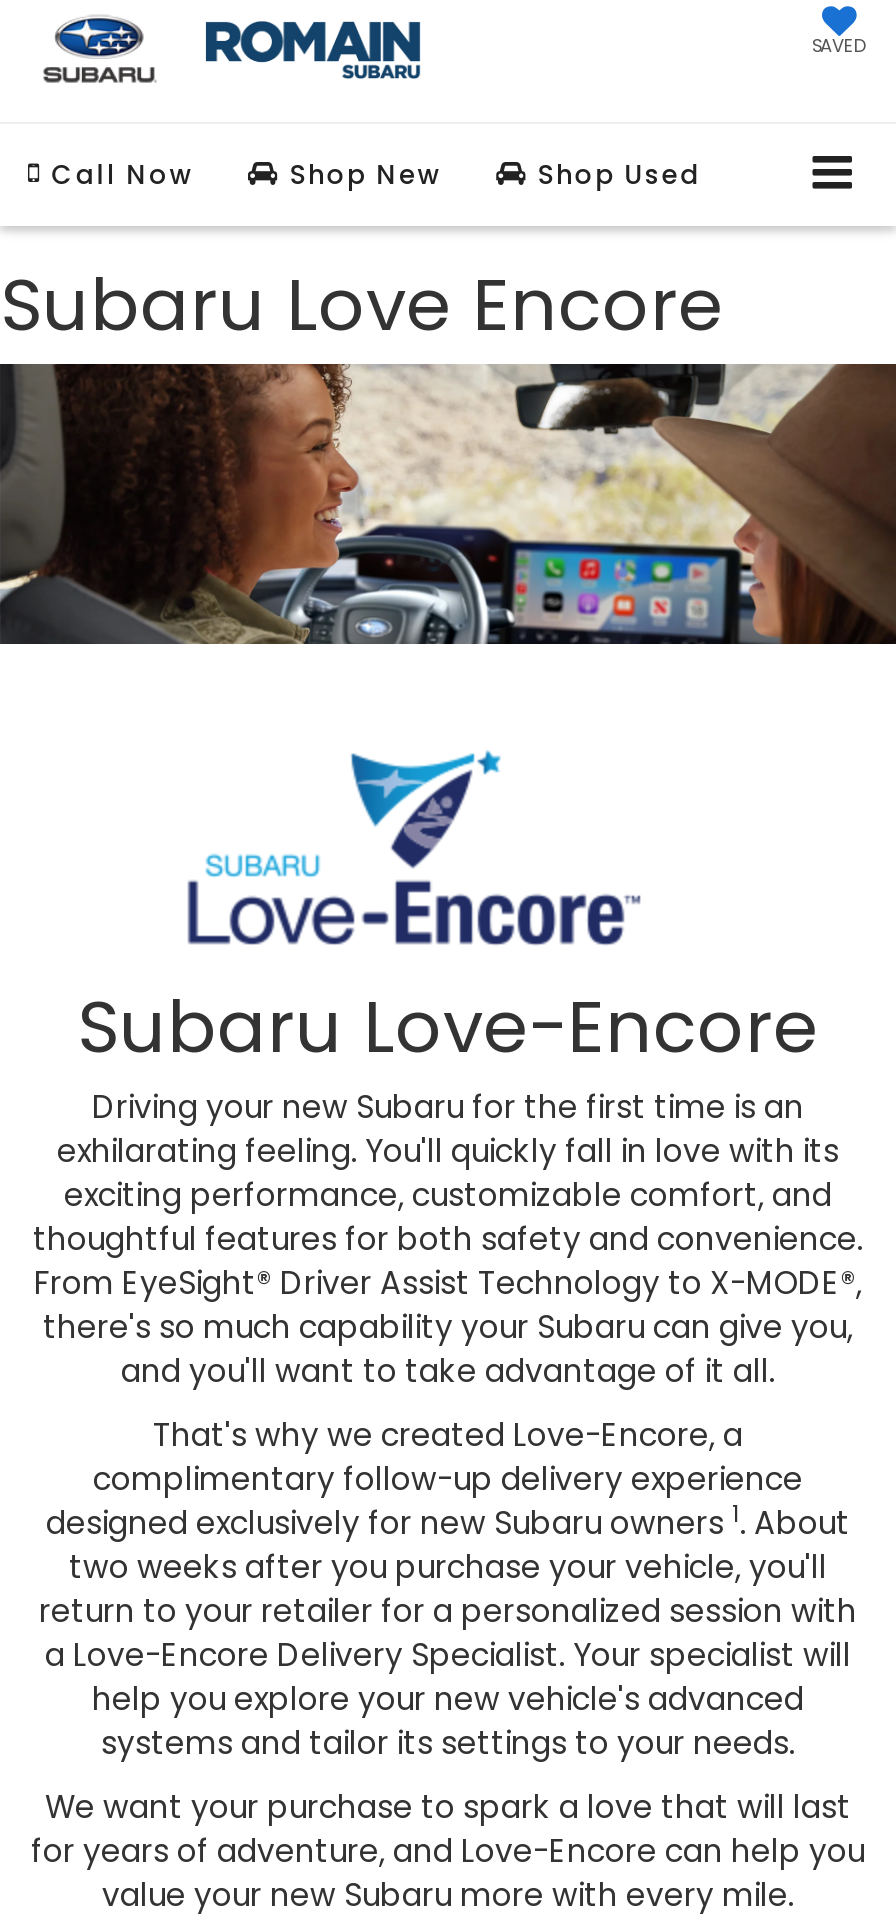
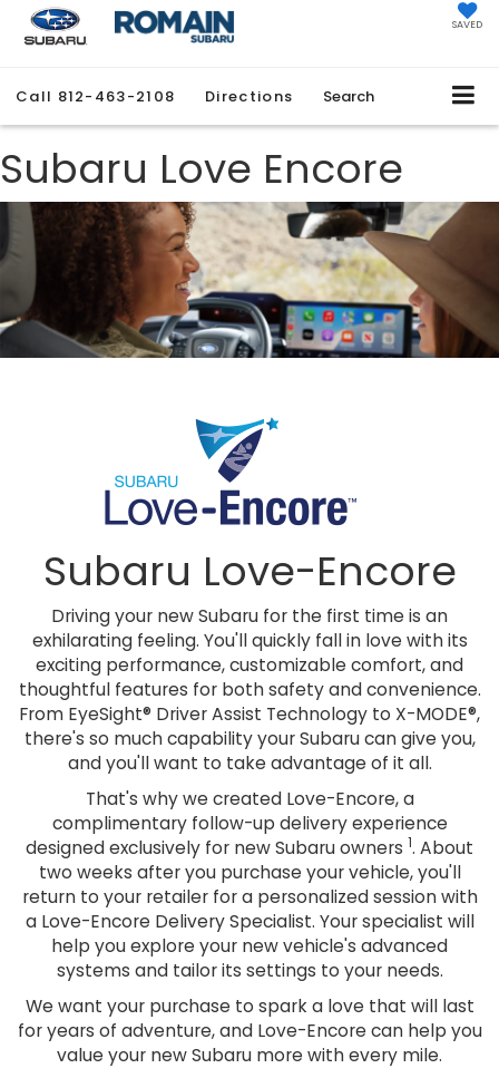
[51,157,701,195] Call Now | Shop New | Shop Used -> [16,86,374,107] Call 812-463-2108 | Directions | Search

